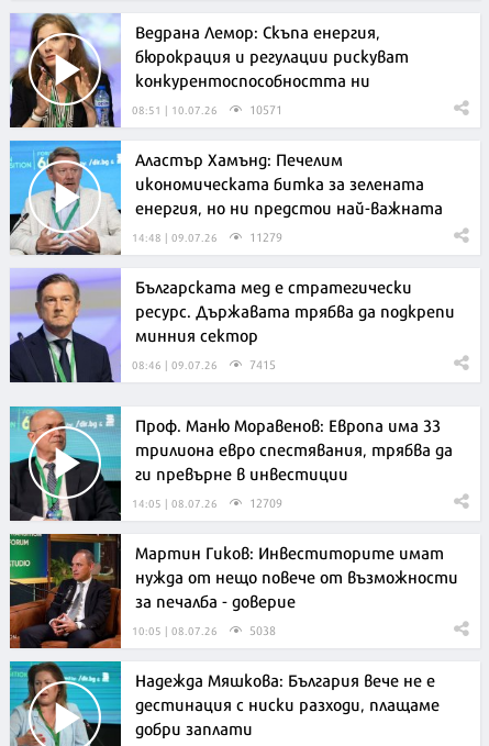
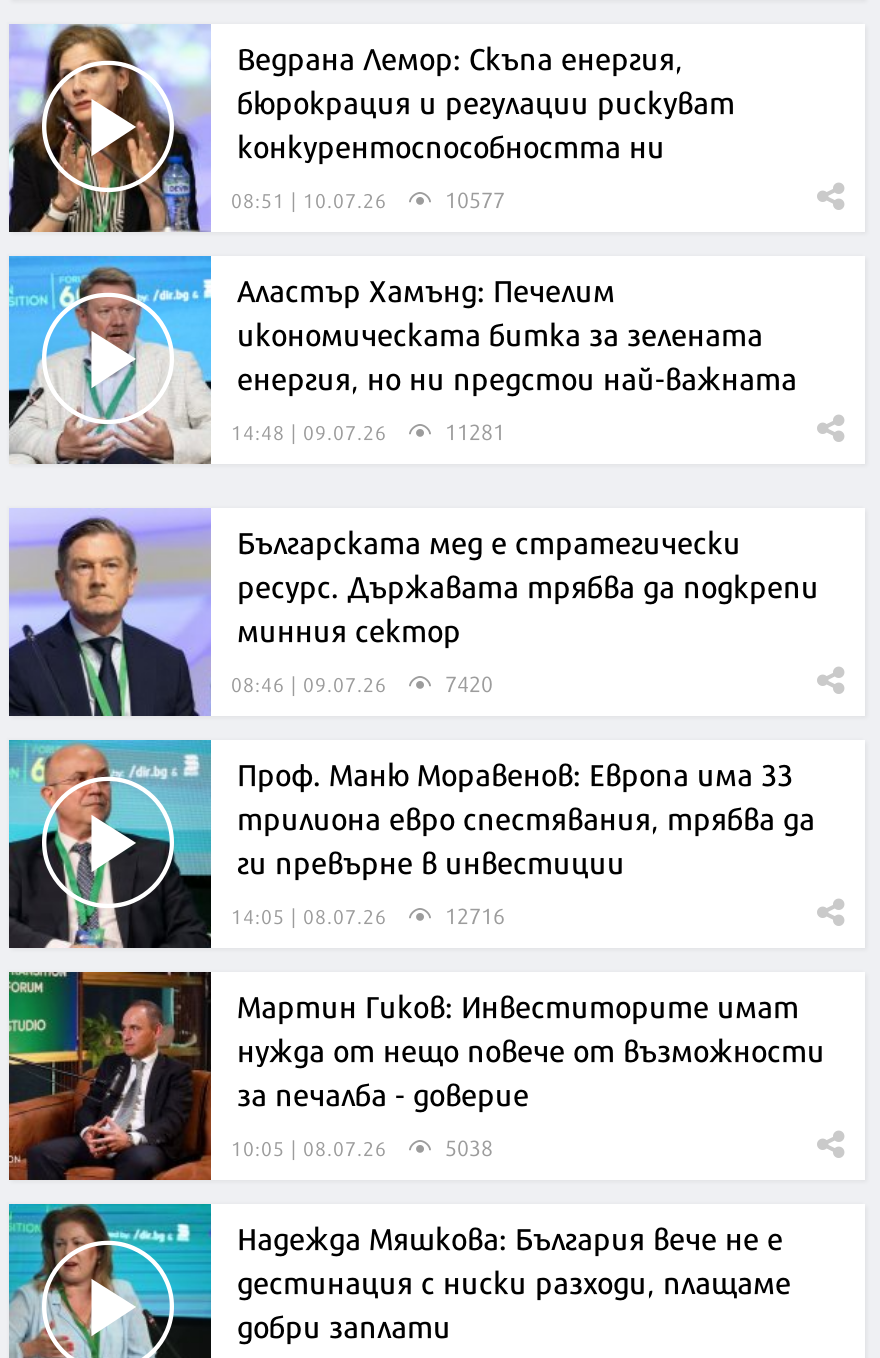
[249,100,282,118] 10571 -> [445,182,505,214] 10577
[249,227,282,245] 11279 -> [445,414,505,446] 11281
[249,355,276,372] 7415 -> [445,666,493,698] 7420
[249,493,282,511] 12709 -> [445,898,505,930] 12716

